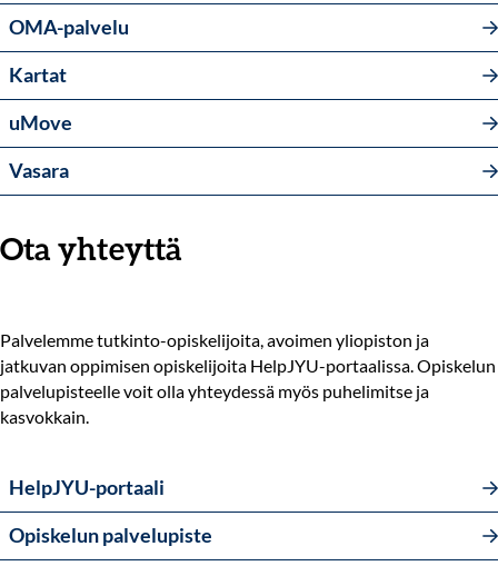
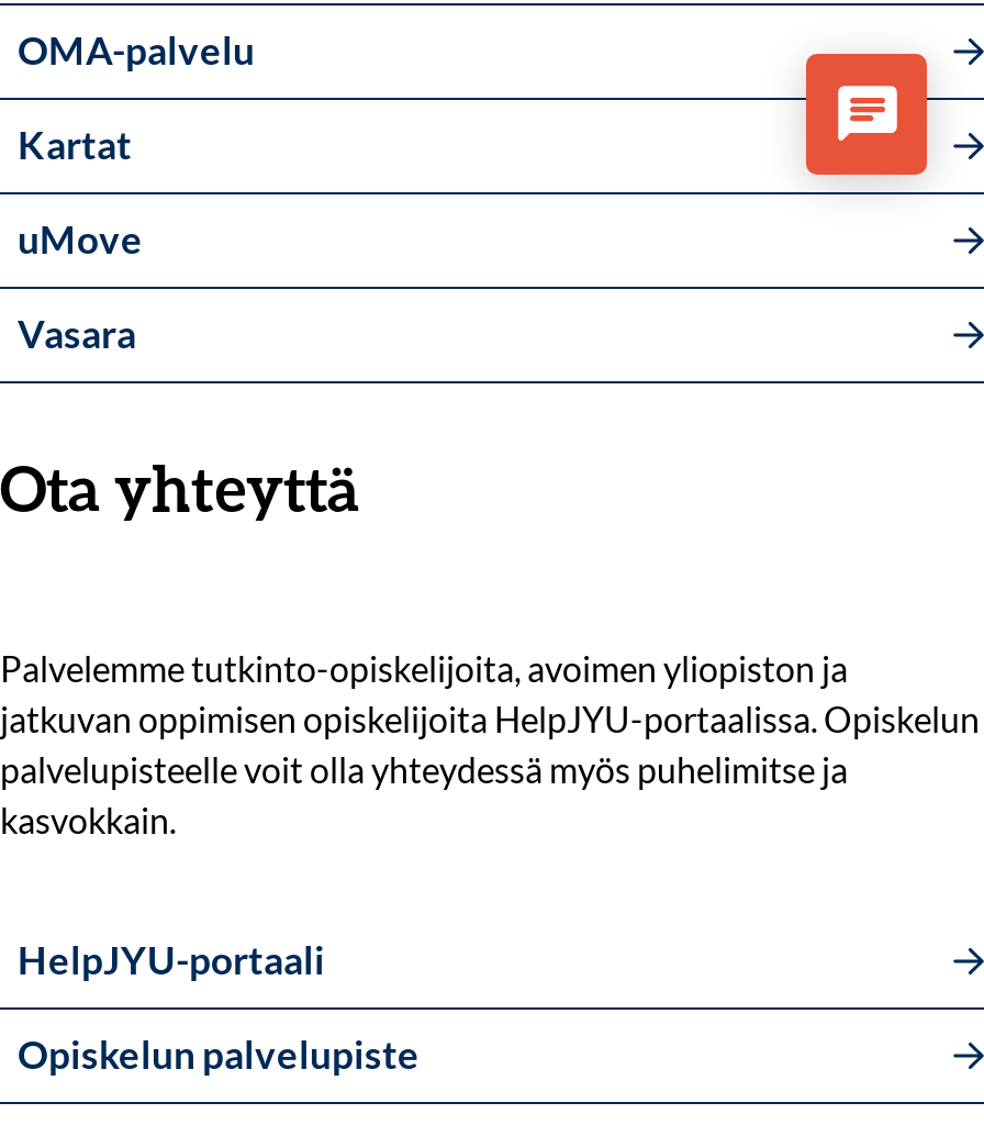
none -> [802,49,931,183] [image]

